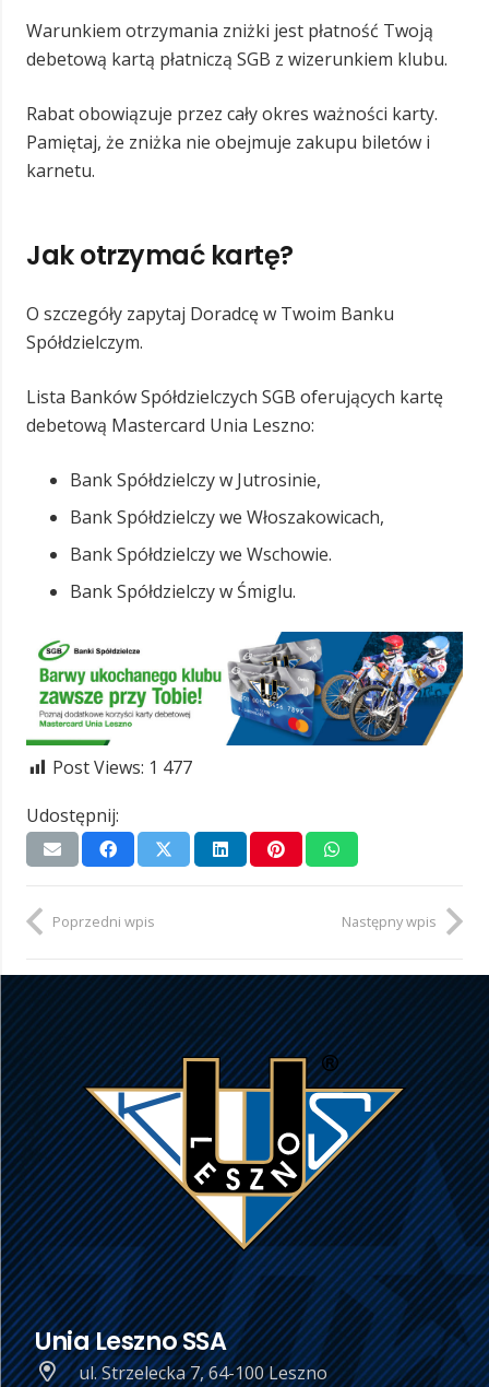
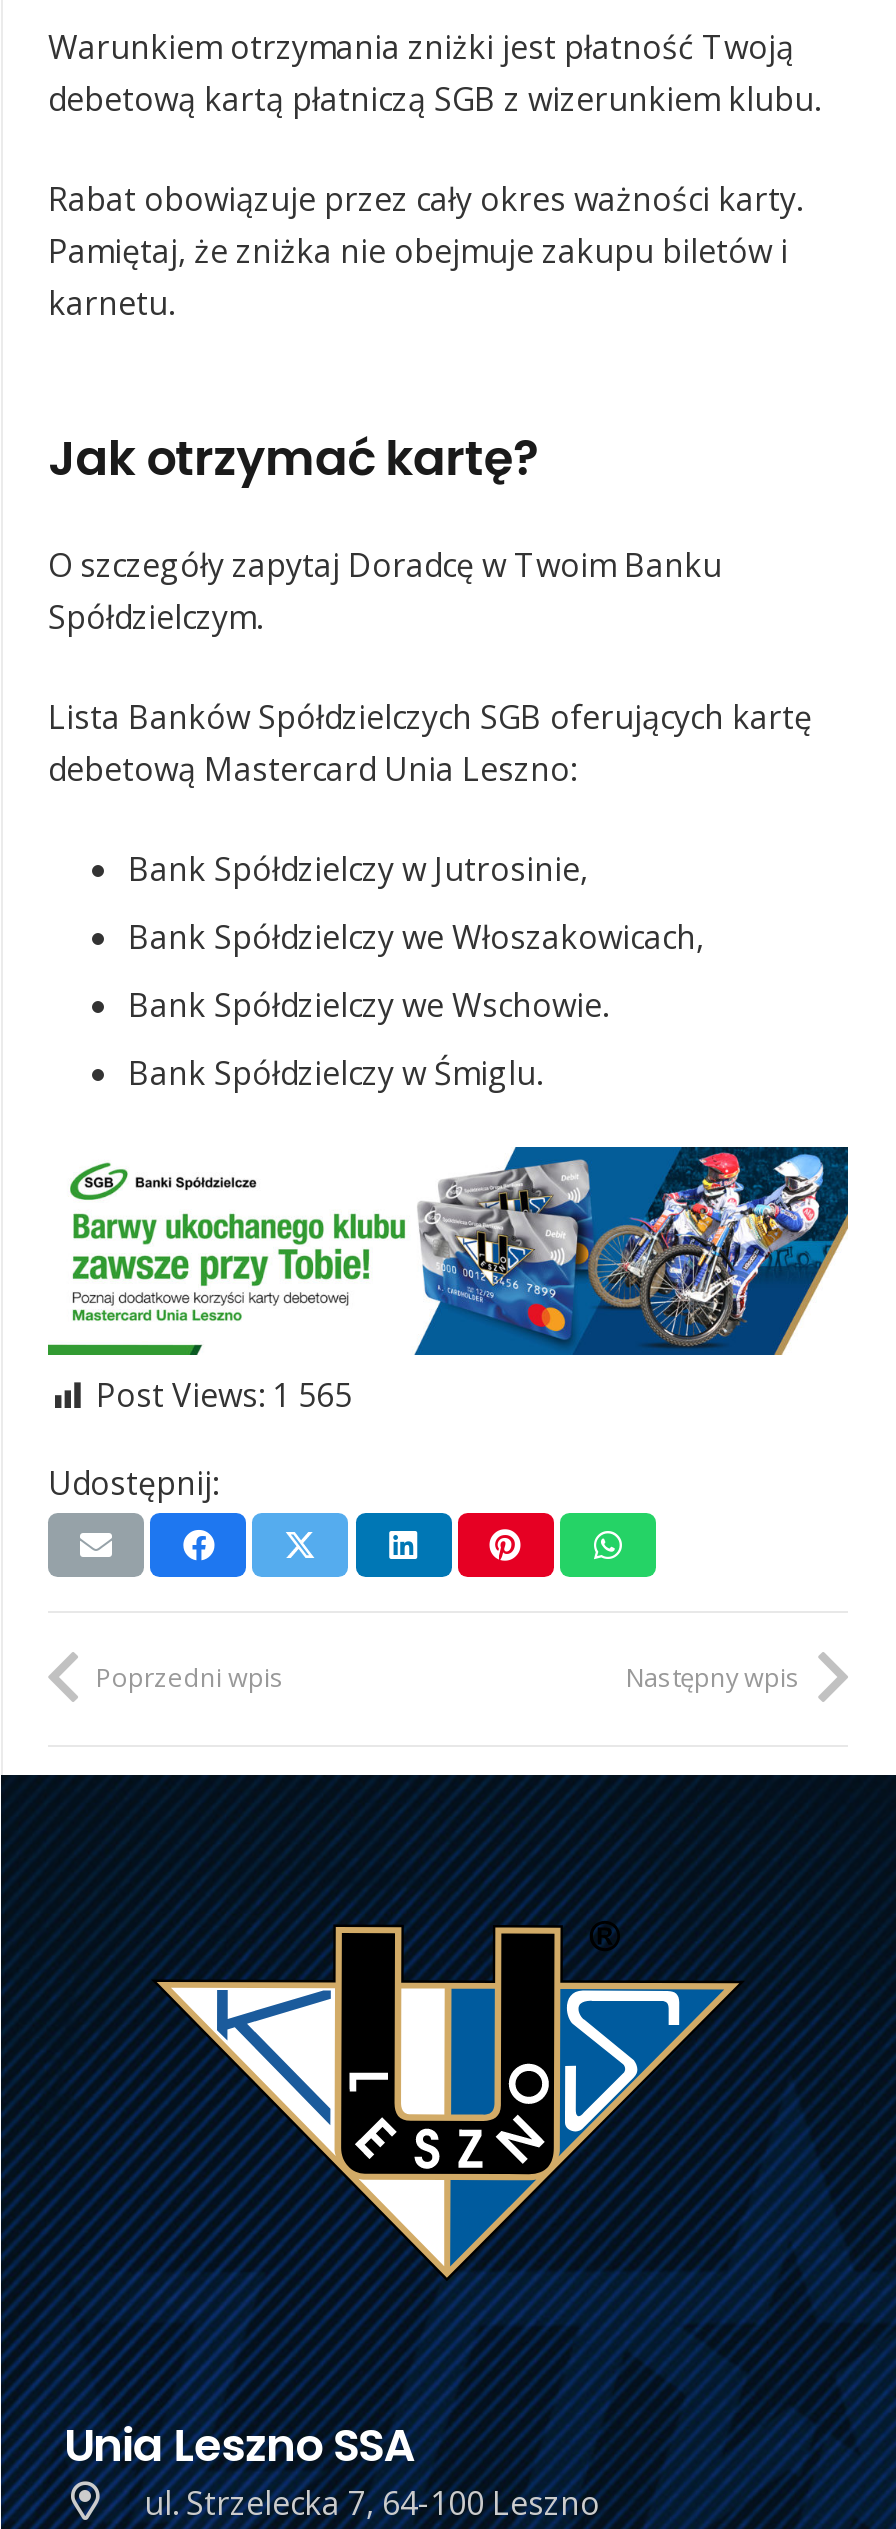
[52,755,192,779] Post Views: 1 477 -> [96,1373,352,1417] Post Views: 1 565

